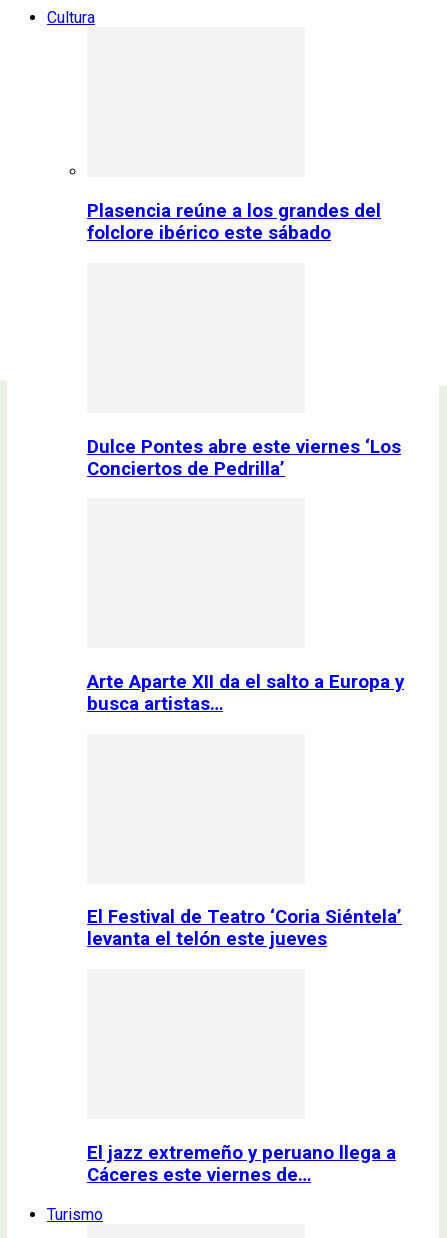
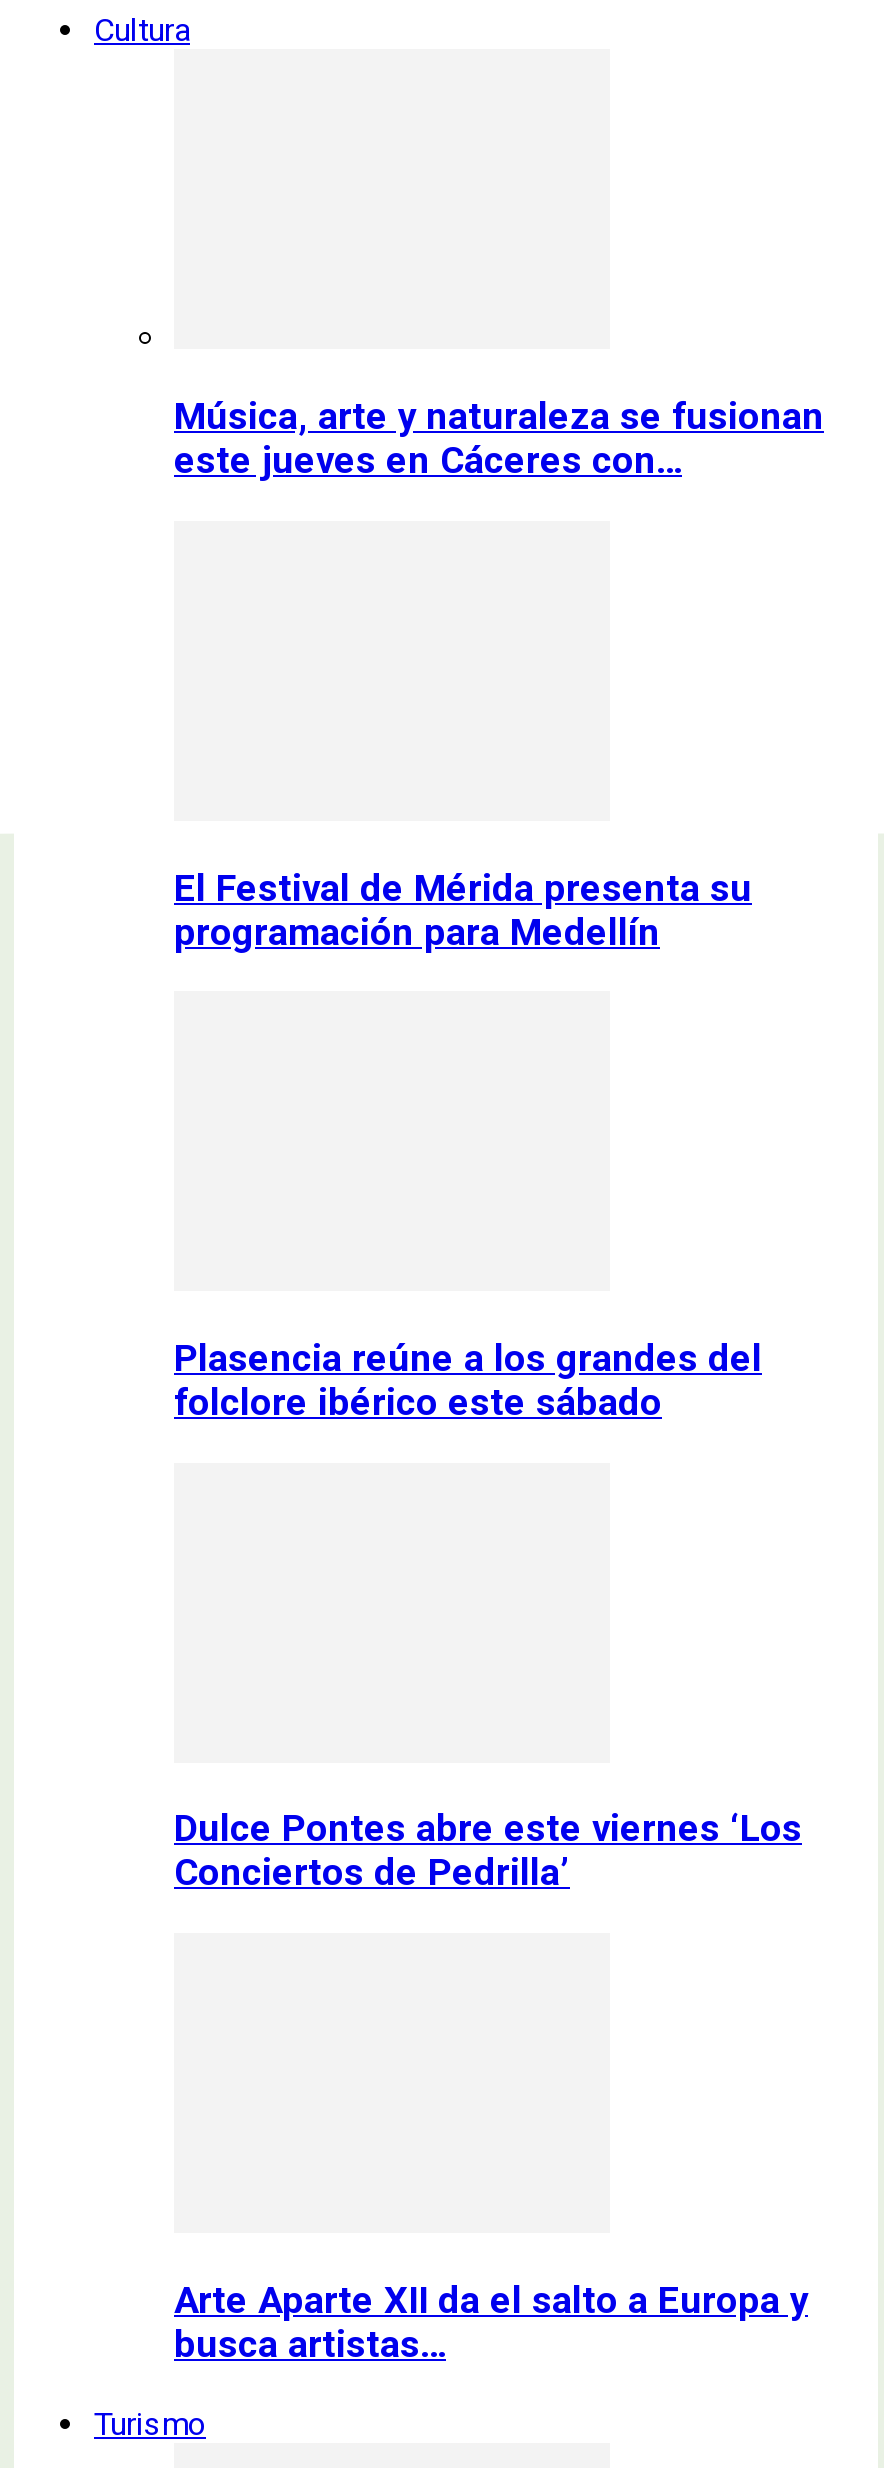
none -> [174,395,824,483] Música, arte y naturaleza se fusionan | este jueves en Cáceres con…
none -> [174,866,752,954] El Festival de Mérida presenta su | programación para Medellín
moved [87,200,404,715] -> [174,1337,808,2367]: Plasencia reúne a los grandes del | folclore ibérico este sábado | Dulce Pontes abre este viernes ‘Los | Conciertos de Pedrilla’ | Arte Aparte XII da el salto a Europa y | busca artistas…
[87,906,402,950] El Festival de Teatro ‘Coria Siéntela’ | levanta el telón este jueves -> none
[87,1142,396,1186] El jazz extremeño y peruano llega a | Cáceres este viernes de… -> none

